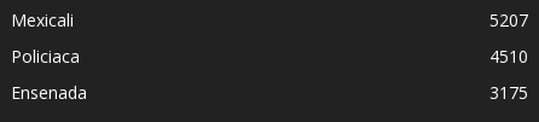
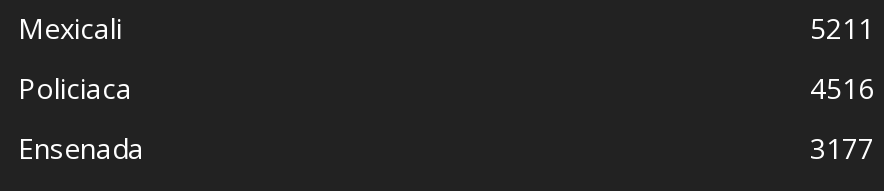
[489,8,528,31] 5207 -> [810,9,874,47] 5211
[489,44,528,67] 4510 -> [810,69,874,107] 4516
[489,81,528,104] 3175 -> [810,129,874,167] 3177

